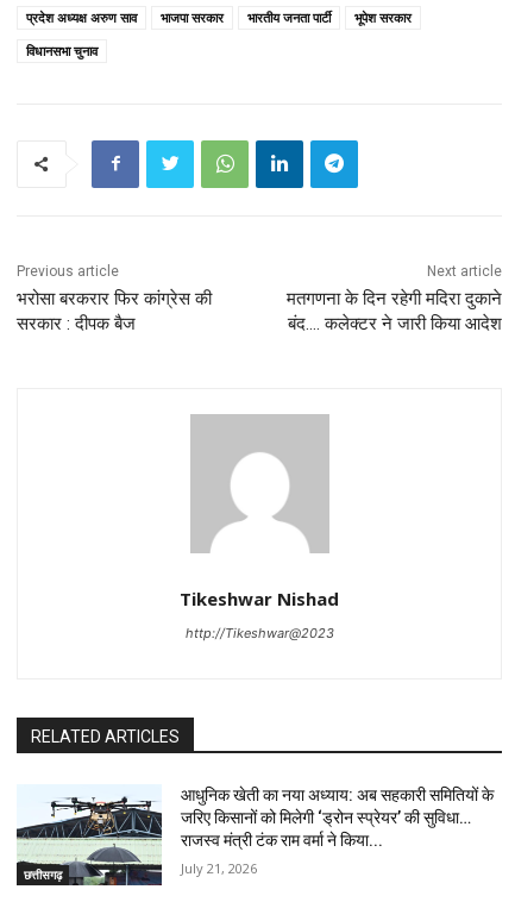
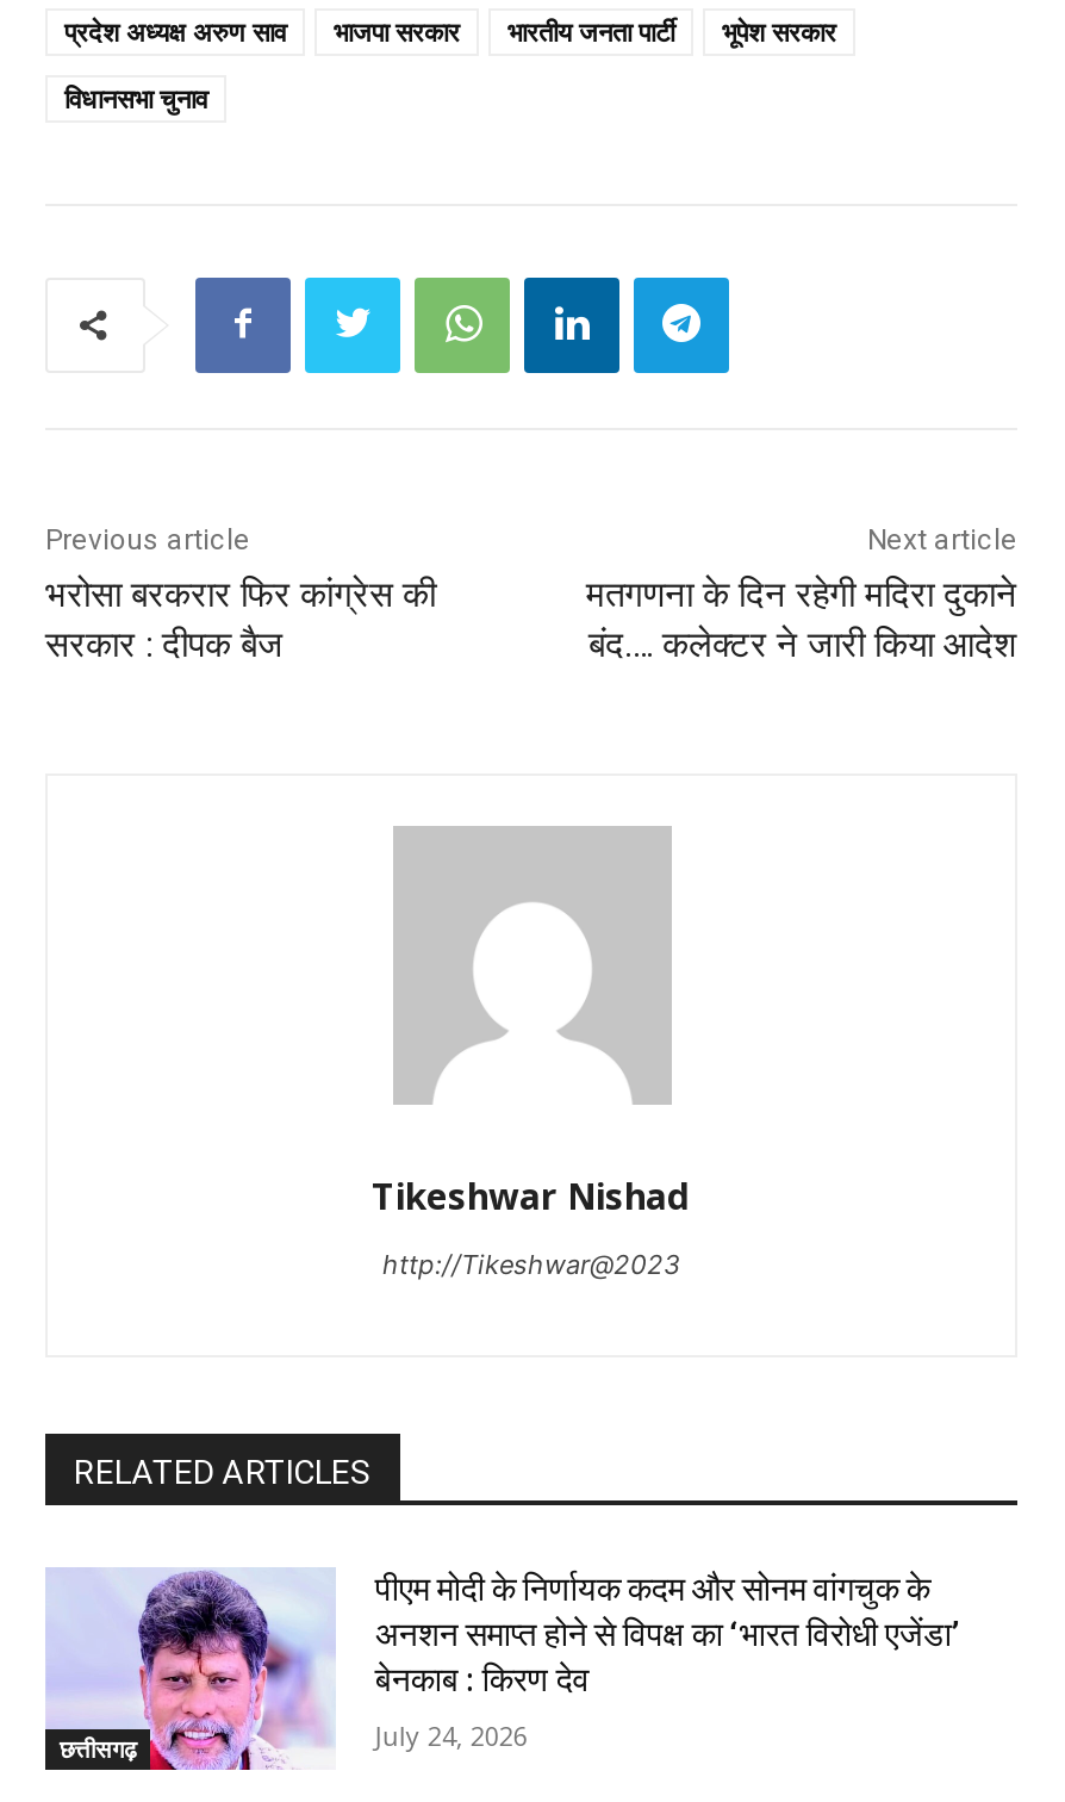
[15,785,494,887] [image] | आधुनिक खेती का नया अध्याय: अब सहकारी समितियों के | जरिए किसानों को मिलेगी ‘ड्रोन स्प्रेयर’ की सुविधा… | राजस्व मंत्री टंक राम वर्मा ने किया... -> [45,1567,959,1772] [image] | पीएम मोदी के निर्णायक कदम और सोनम वांगचुक के | अनशन समाप्त होने से विपक्ष का ‘भारत विरोधी एजेंडा’ | बेनकाब : किरण देव
[181,859,257,877] July 21, 2026 -> [375,1717,527,1752] July 24, 2026

